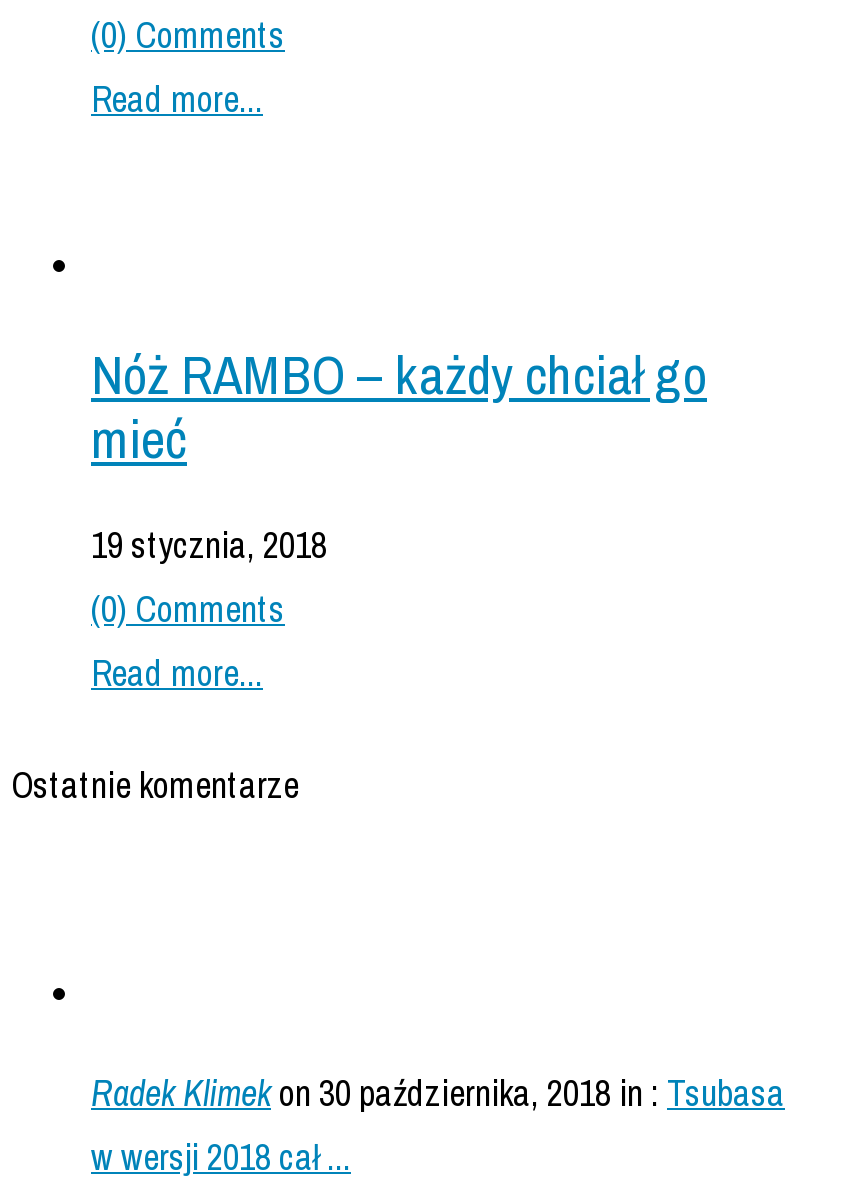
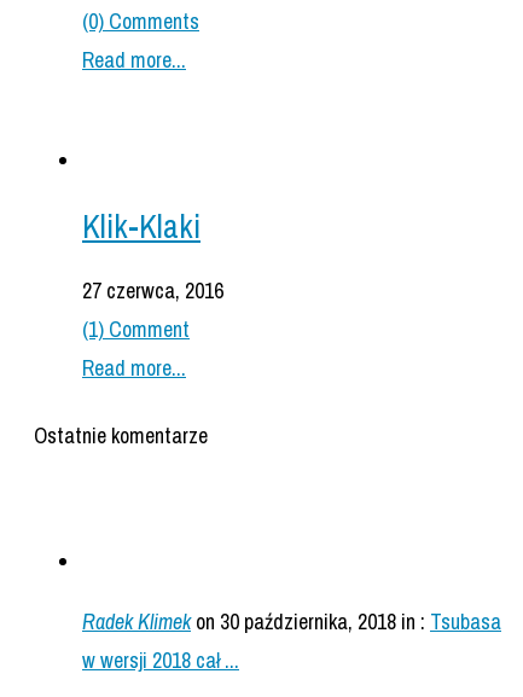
[91,338,707,474] Nóż RAMBO – każdy chciał go | mieć -> [82,204,201,248] Klik-Klaki
[91,521,327,635] 19 stycznia, 2018 | (0) Comments -> [82,276,223,345] 27 czerwca, 2016 | (1) Comment

